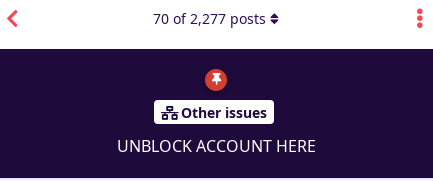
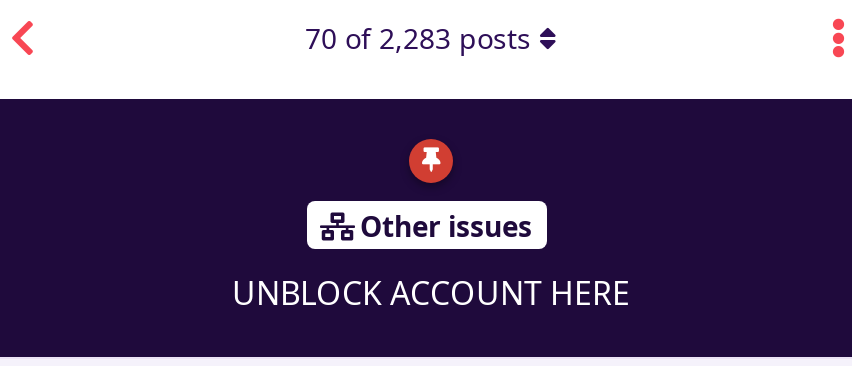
[153,9,266,28] 70 of 2,277 posts -> [305,19,531,57] 70 of 2,283 posts

